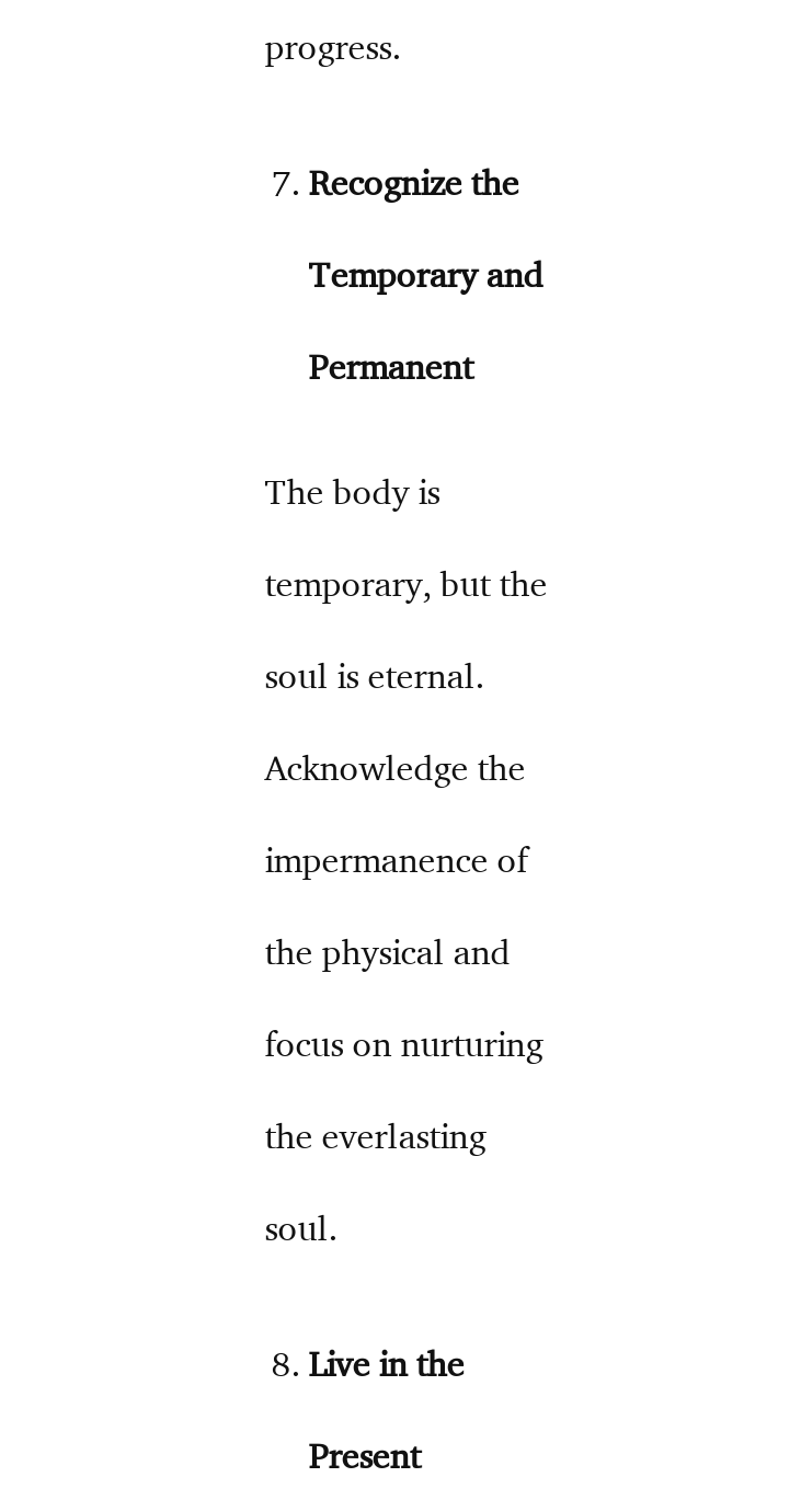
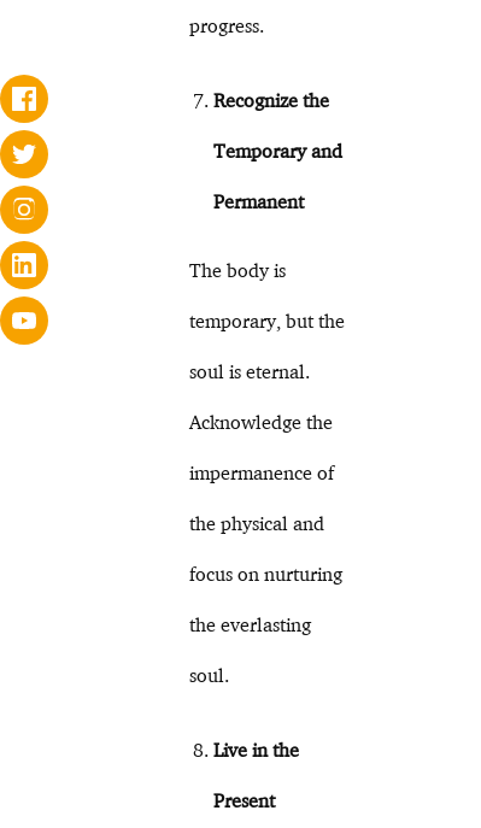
none -> [4,74,49,346] [image]

